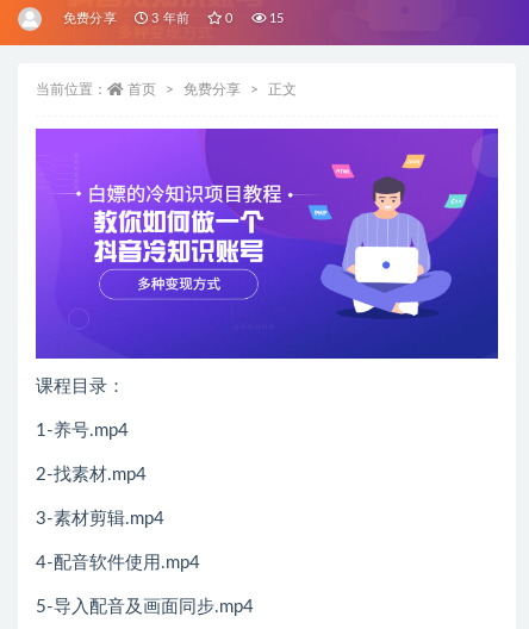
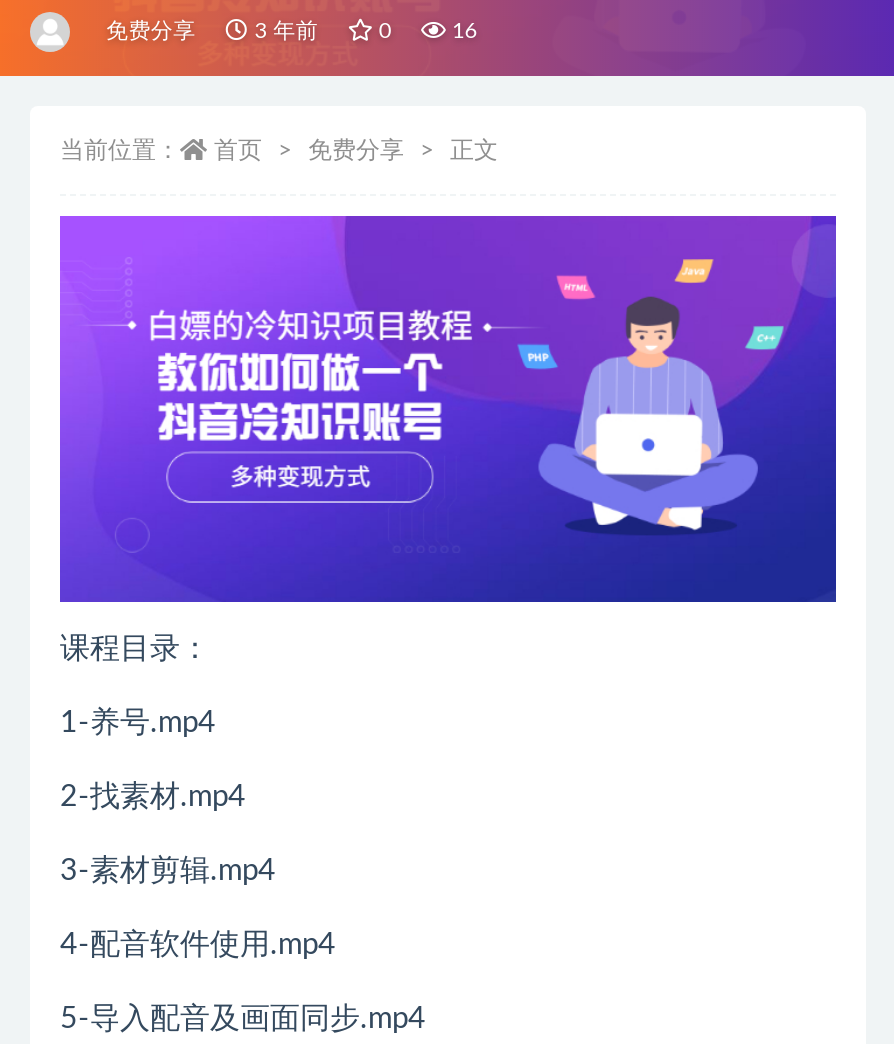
[265,12,284,25] 15 -> [446,20,477,42] 16

